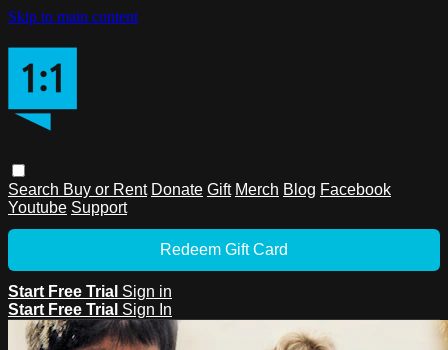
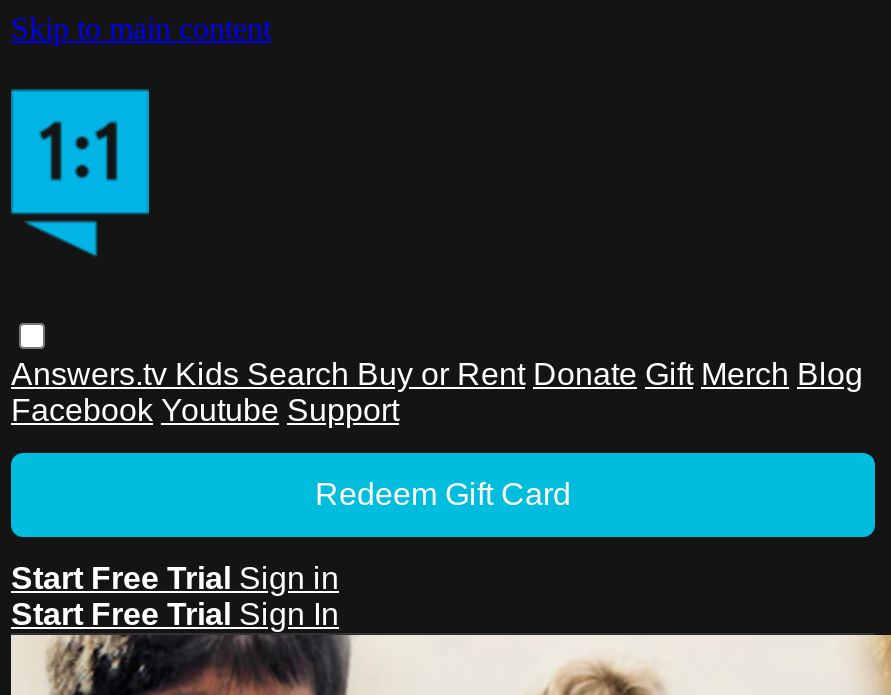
[8,181,391,216] Search Buy or Rent Donate Gift Merch Blog Facebook | Youtube Support -> [11,357,863,427] Answers.tv Kids Search Buy or Rent Donate Gift Merch Blog | Facebook Youtube Support

